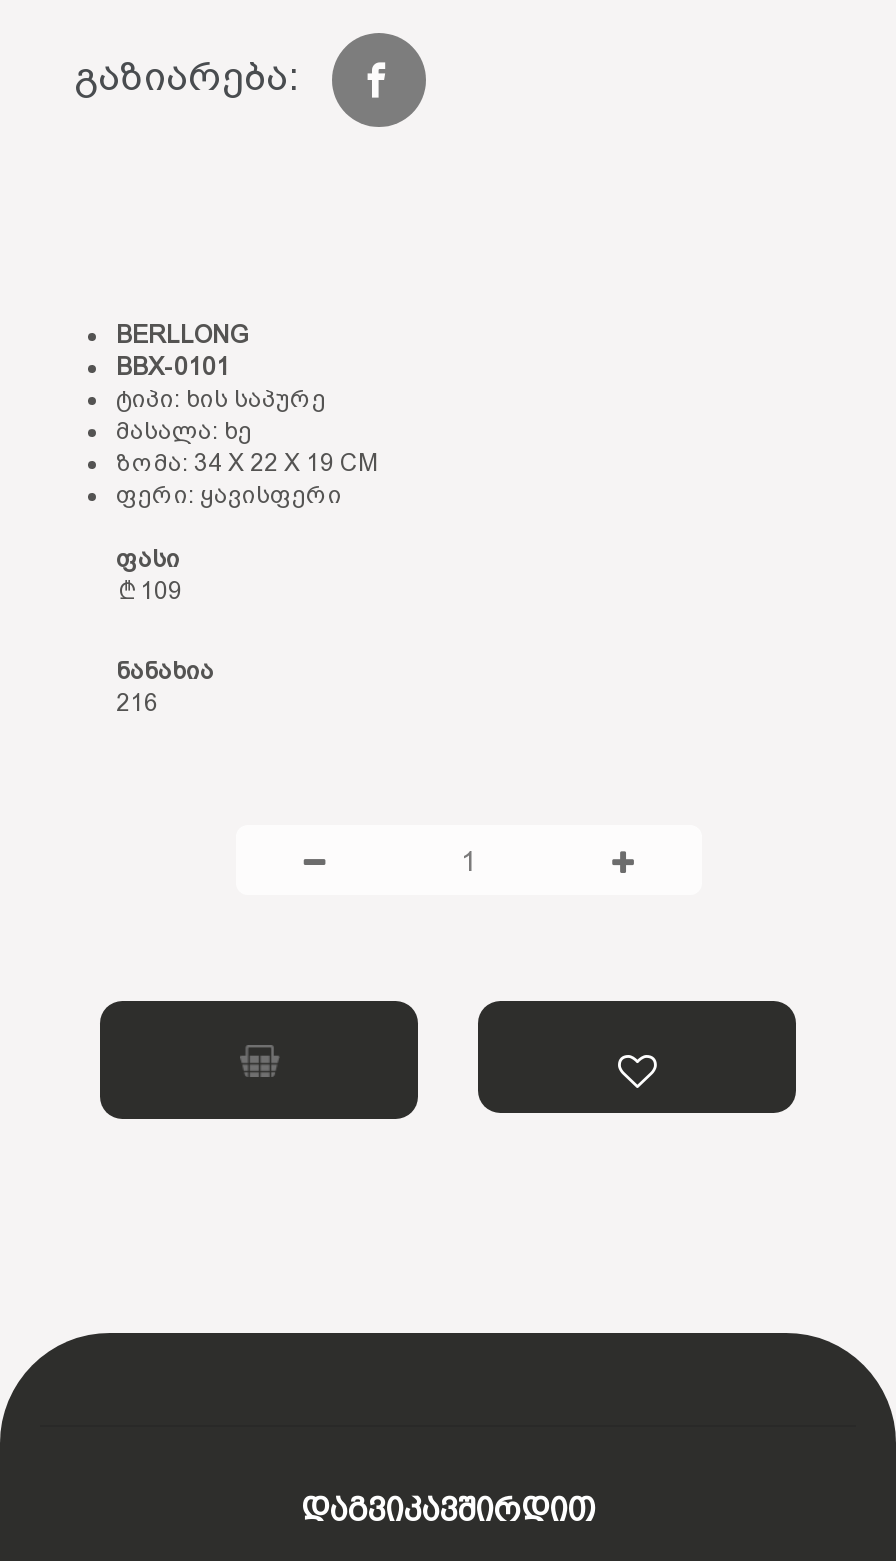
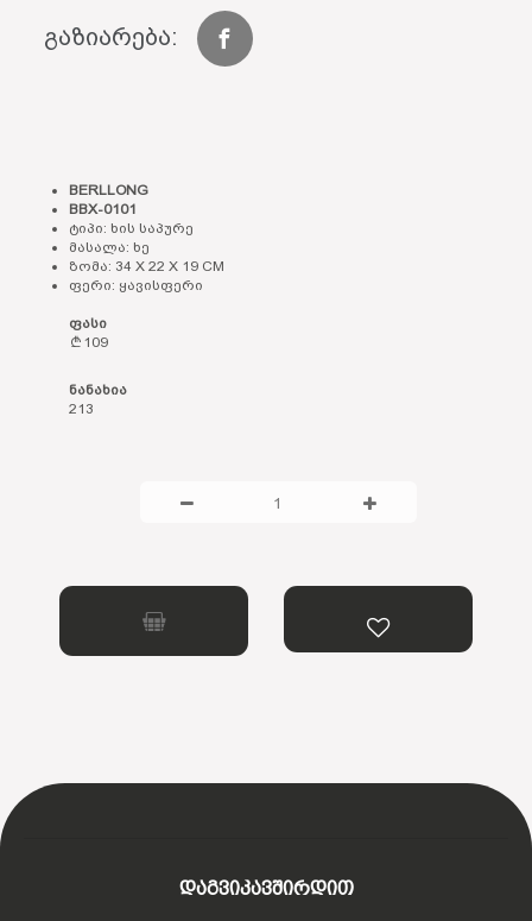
[116,690,158,718] 216 -> [69,401,94,418] 213

